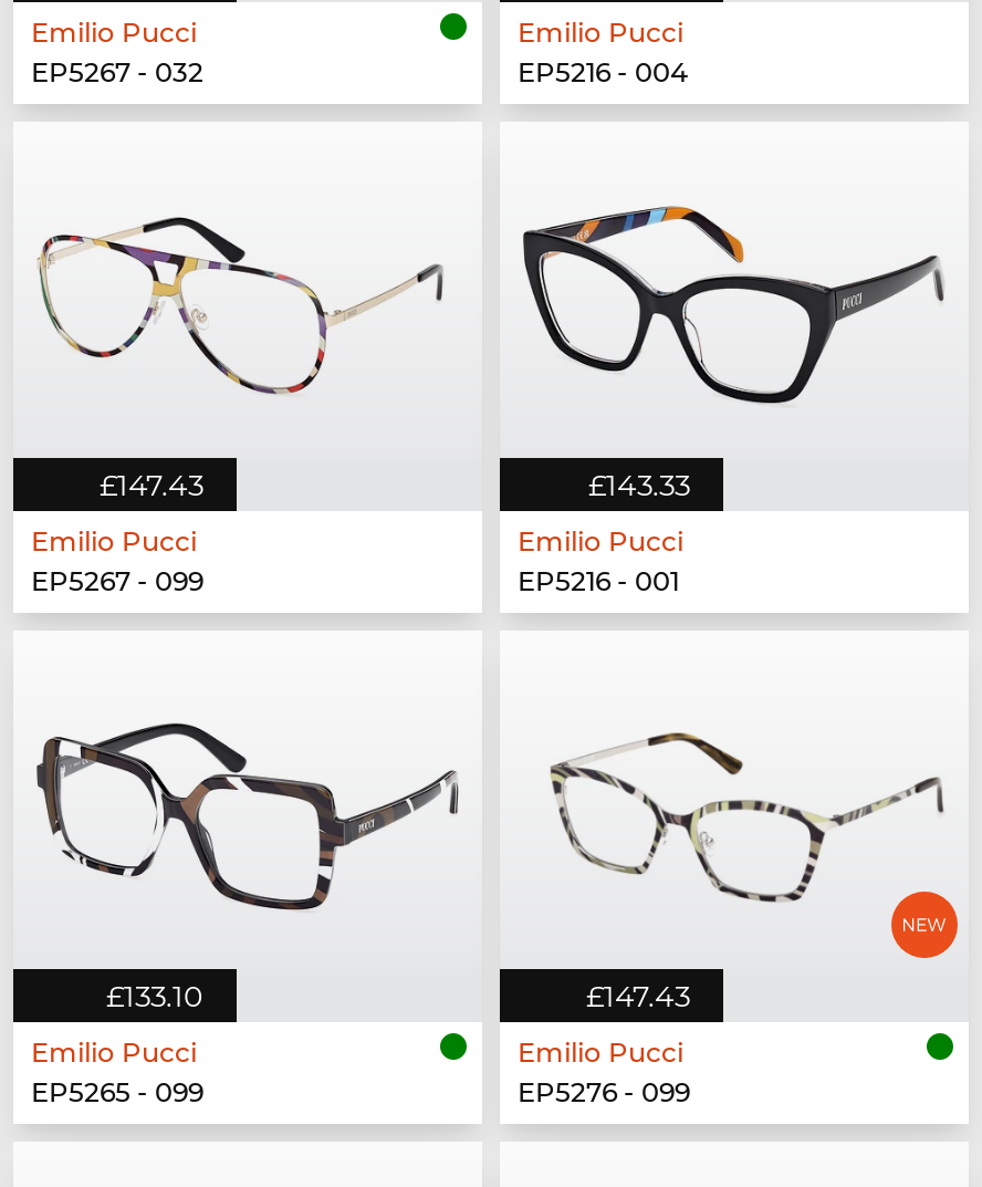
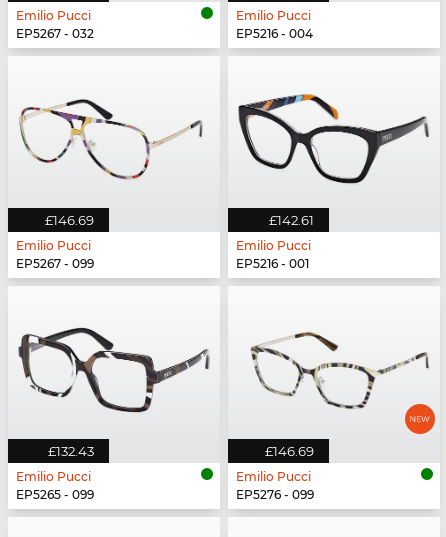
[100,468,203,503] £147.43 -> [45,212,94,228] £146.69
[588,468,690,503] £143.33 -> [269,212,314,228] £142.61
[106,978,203,1014] £133.10 -> [48,443,94,459] £132.43
[586,978,690,1014] £147.43 -> [265,443,314,459] £146.69

